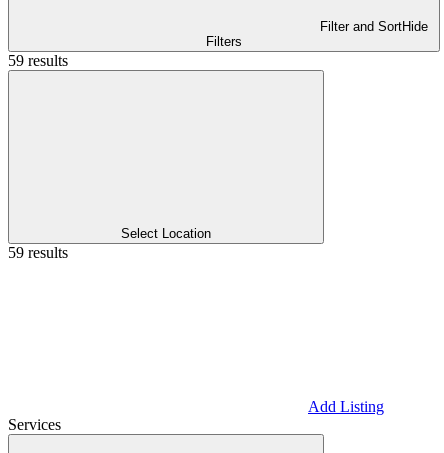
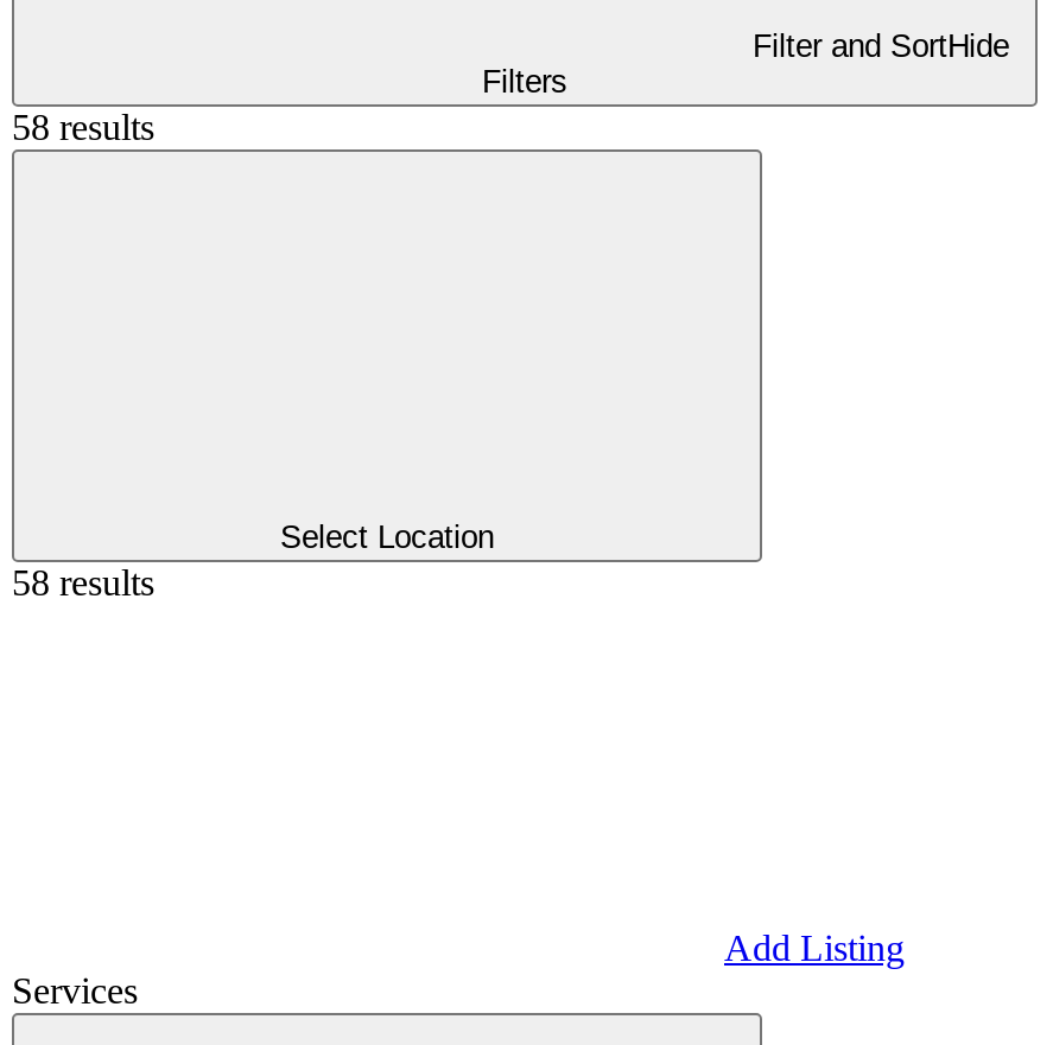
[8,52,68,69] 59 results -> [12,107,154,147] 58 results
[8,244,68,261] 59 results -> [12,562,154,603] 58 results

